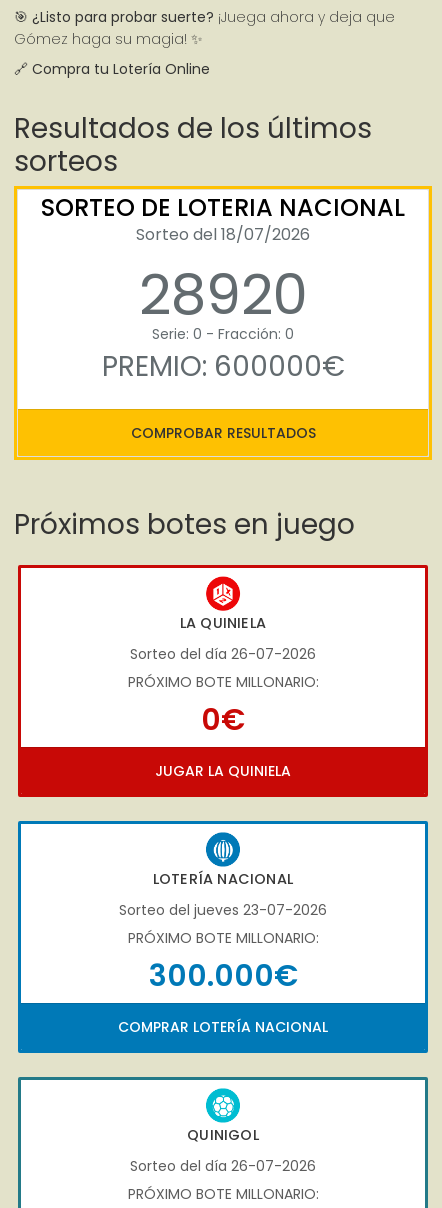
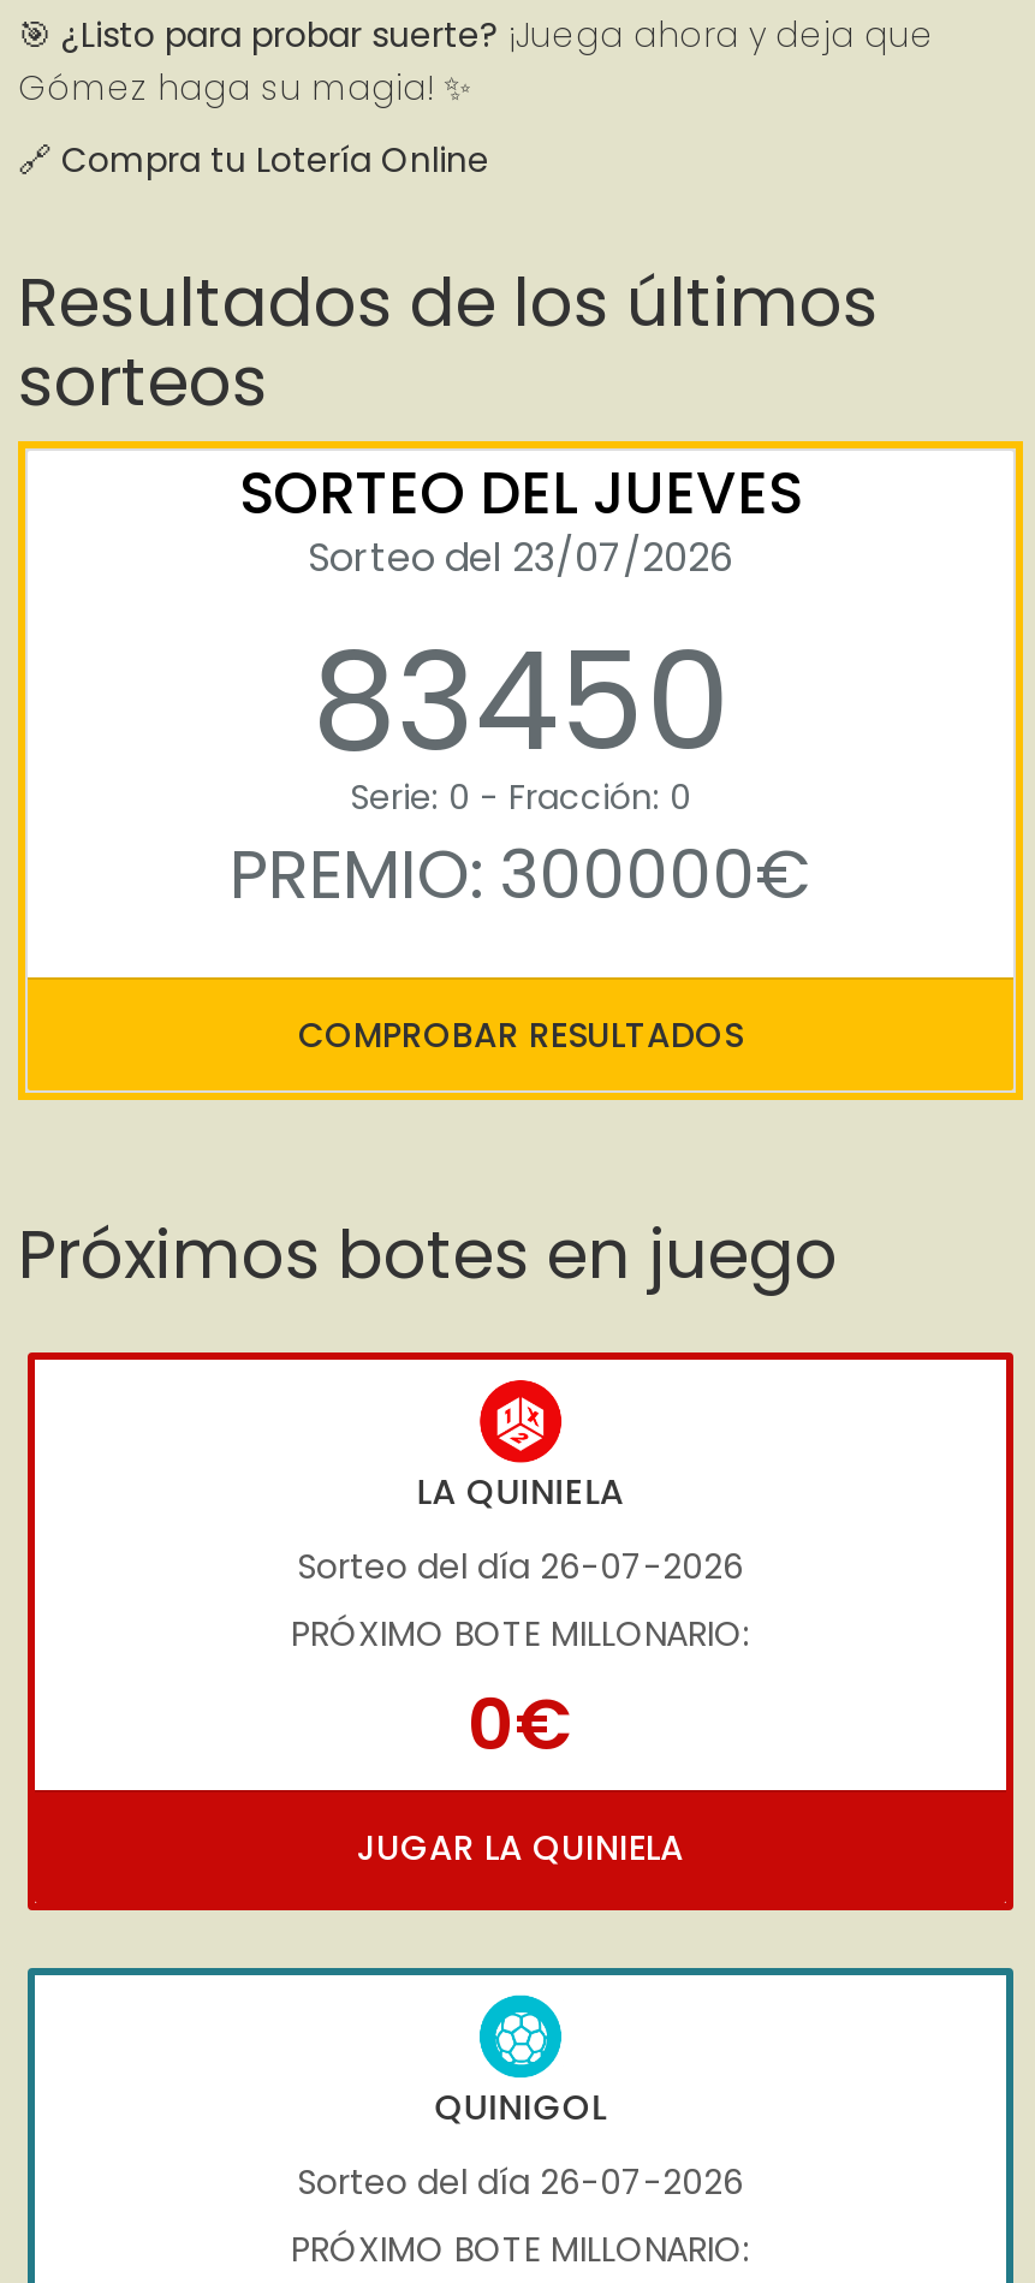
[41,191,405,334] SORTEO DE LOTERIA NACIONAL | Sorteo del 18/07/2026 | 28920 -> [239,454,802,798] SORTEO DEL JUEVES | Sorteo del 23/07/2026 | 83450
[101,347,344,386] PREMIO: 600000€ -> [230,829,811,923] PREMIO: 300000€
[18,821,428,1054] [image] | LOTERÍA NACIONAL | Sorteo del jueves 23-07-2026 | PRÓXIMO BOTE MILLONARIO: | 300.000€ | COMPRAR LOTERÍA NACIONAL -> none

